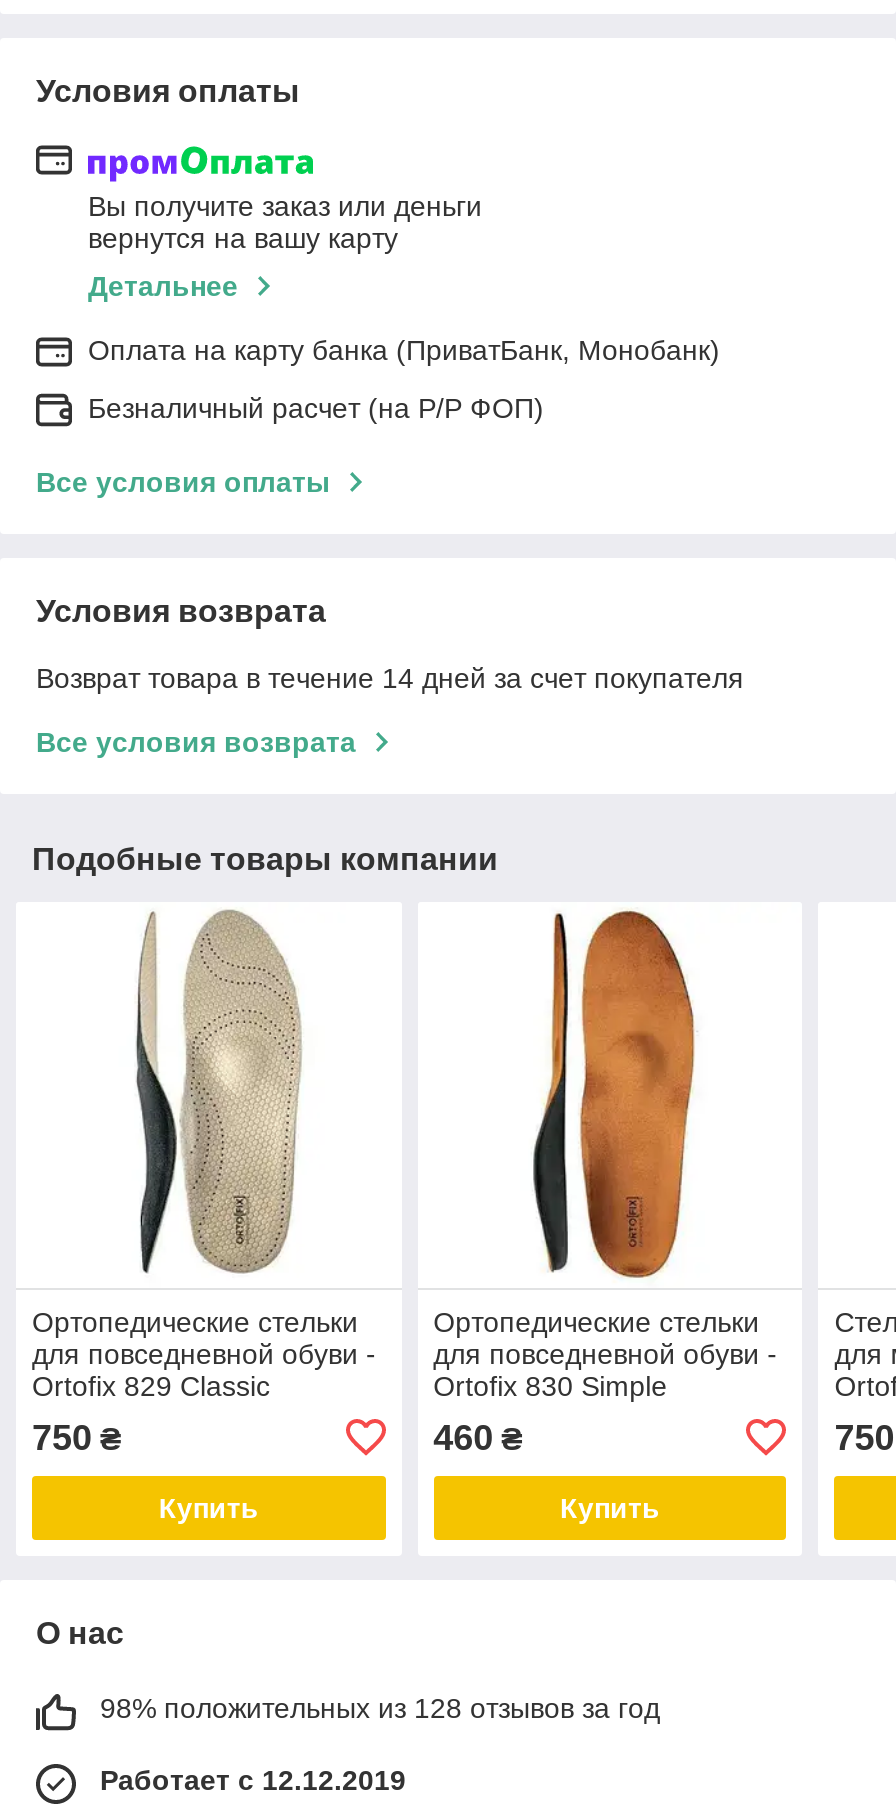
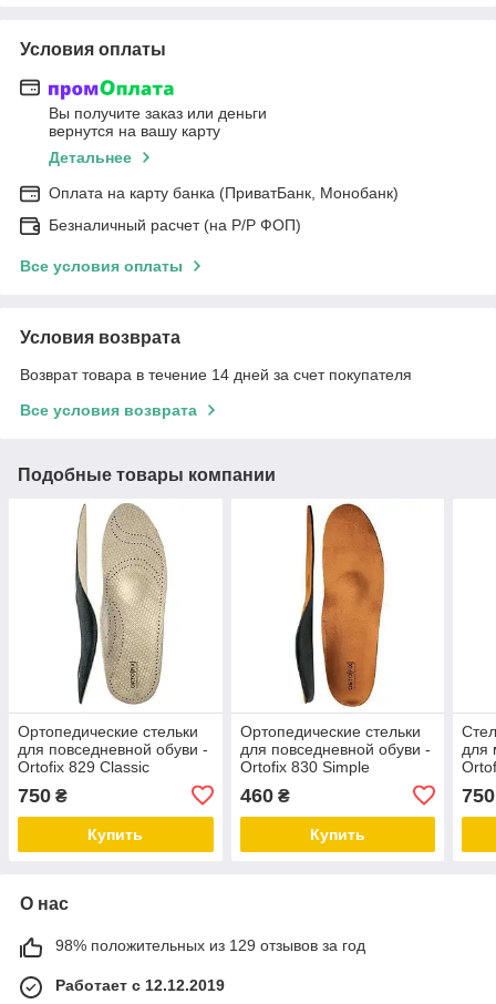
[100,1692,660,1724] 98% положительных из 128 отзывов за год -> [55,936,365,954] 98% положительных из 129 отзывов за год

